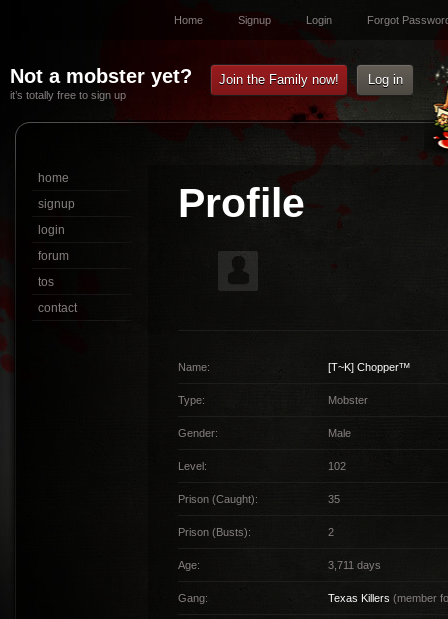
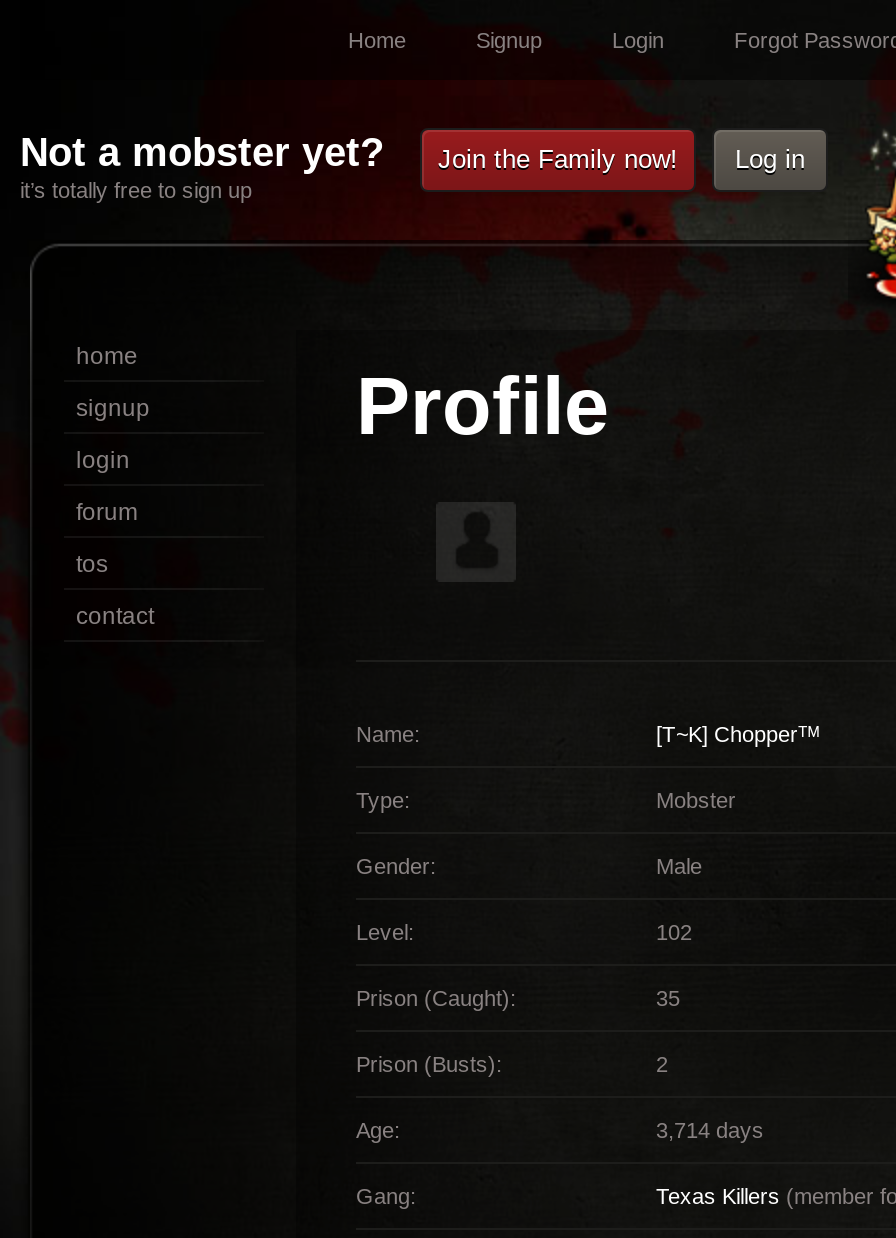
[328,559,381,571] 3,711 days -> [656,1118,764,1142] 3,714 days

